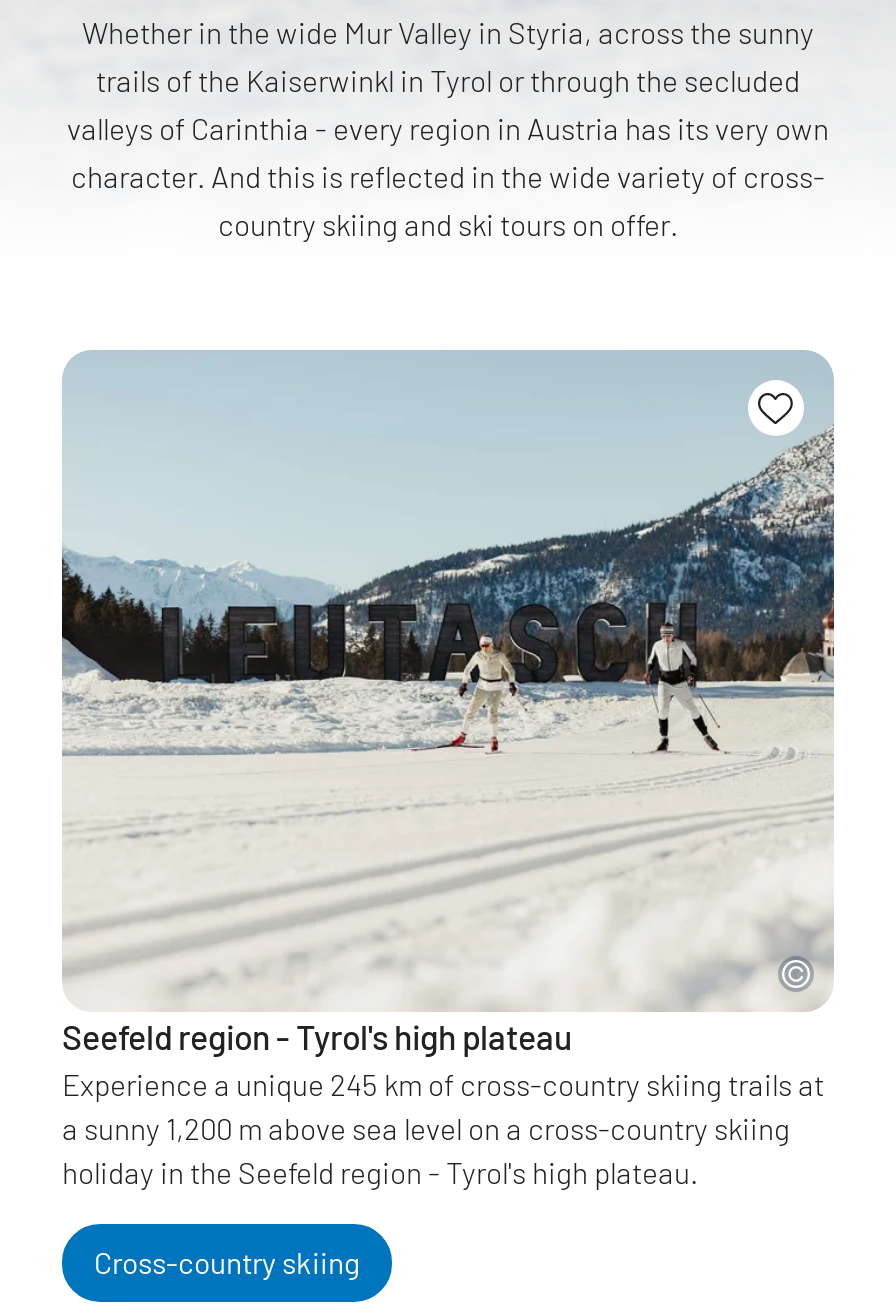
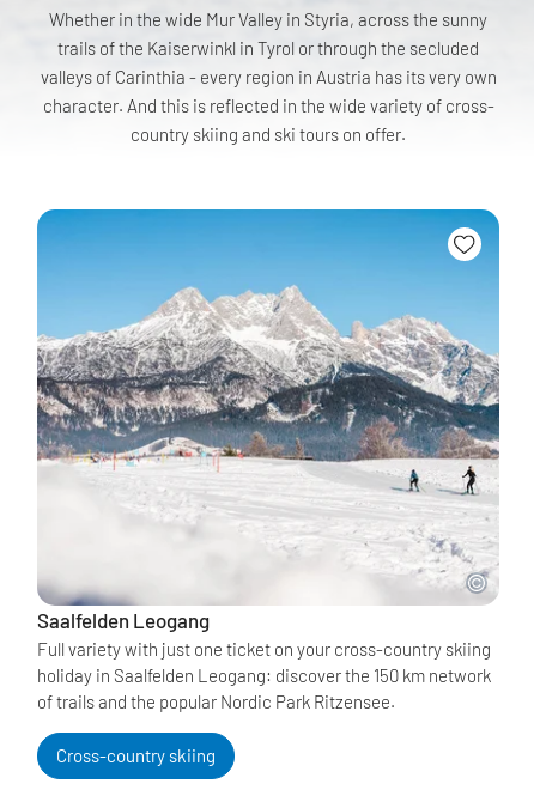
[60,352,836,1190] [image] | Seefeld region - Tyrol's high plateau | Experience a unique 245 km of cross-country skiing trails at | a sunny 1,200 m above sea level on a cross-country skiing | holiday in the Seefeld region - Tyrol's high plateau. -> [36,209,500,712] [image] | Saalfelden Leogang | Full variety with just one ticket on your cross-country skiing | holiday in Saalfelden Leogang: discover the 150 km network | of trails and the popular Nordic Park Ritzensee.

